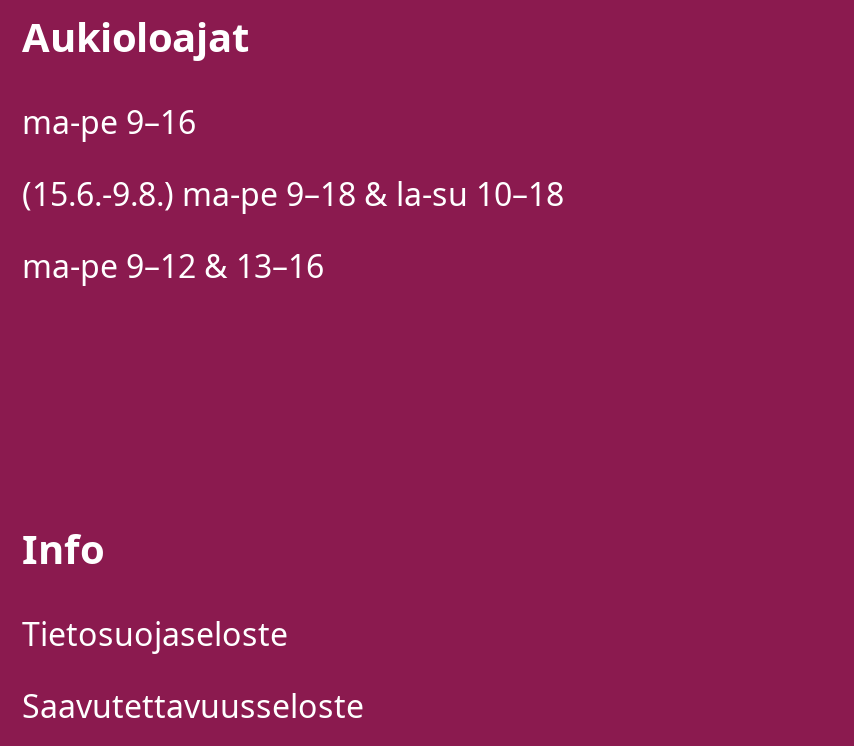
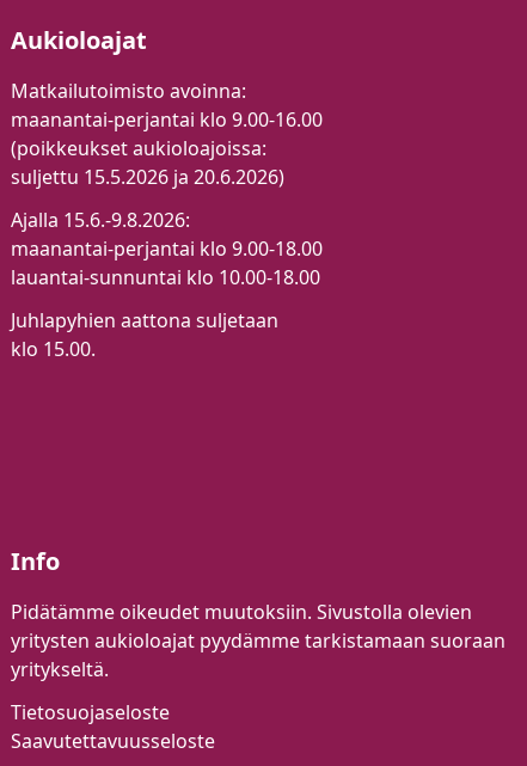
[22,100,196,144] ma-pe 9–16 -> [11,78,323,190] Matkailutoimisto avoinna: | maanantai-perjantai klo 9.00-16.00 | (poikkeukset aukioloajoissa: | suljettu 15.5.2026 ja 20.6.2026)
[22,172,564,216] (15.6.-9.8.) ma-pe 9–18 & la-su 10–18 -> [11,207,323,290] Ajalla 15.6.-9.8.2026: | maanantai-perjantai klo 9.00-18.00 | lauantai-sunnuntai klo 10.00-18.00
[22,244,324,288] ma-pe 9–12 & 13–16 -> [11,307,278,362] Juhlapyhien aattona suljetaan | klo 15.00.
none -> [11,599,505,682] Pidätämme oikeudet muutoksiin. Sivustolla olevien | yritysten aukioloajat pyydämme tarkistamaan suoraan | yritykseltä.

